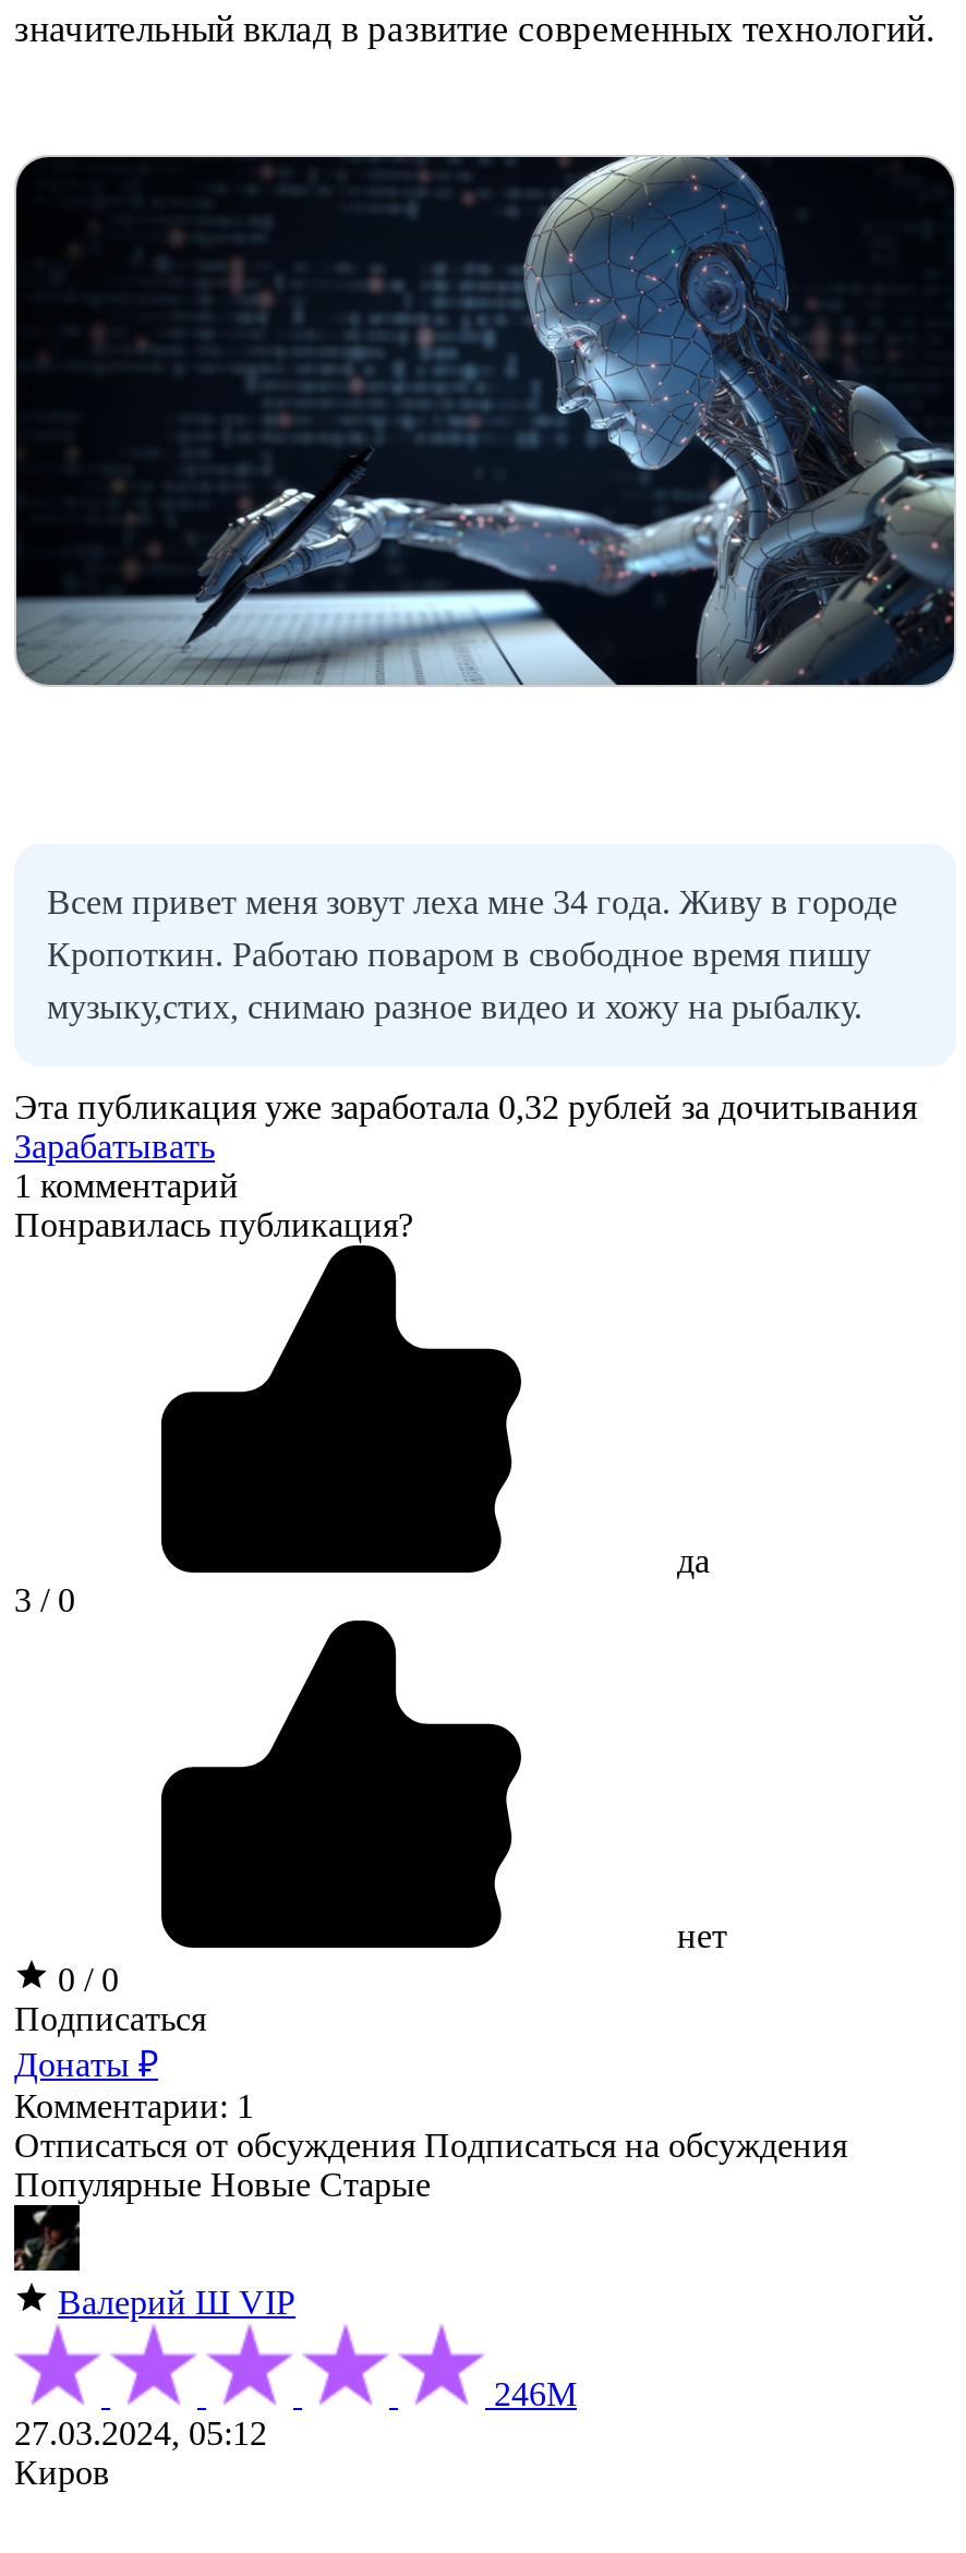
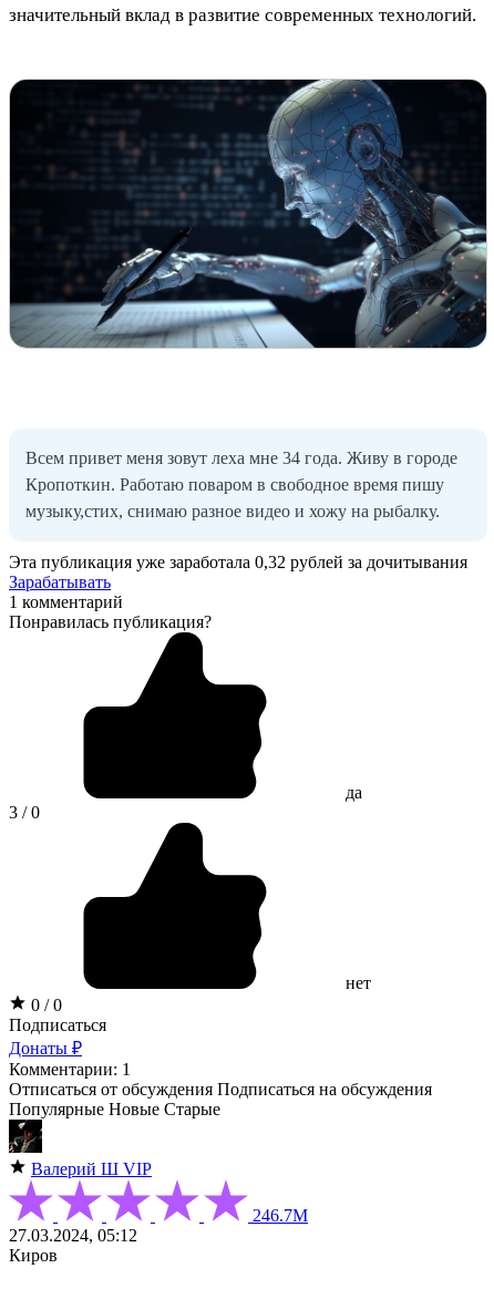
[485,2374,577,2411] 246М -> [248,1205,308,1224] 246.7М

